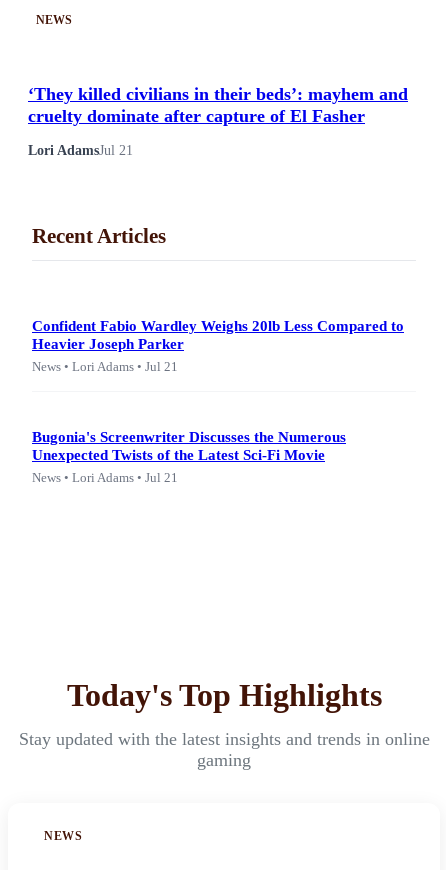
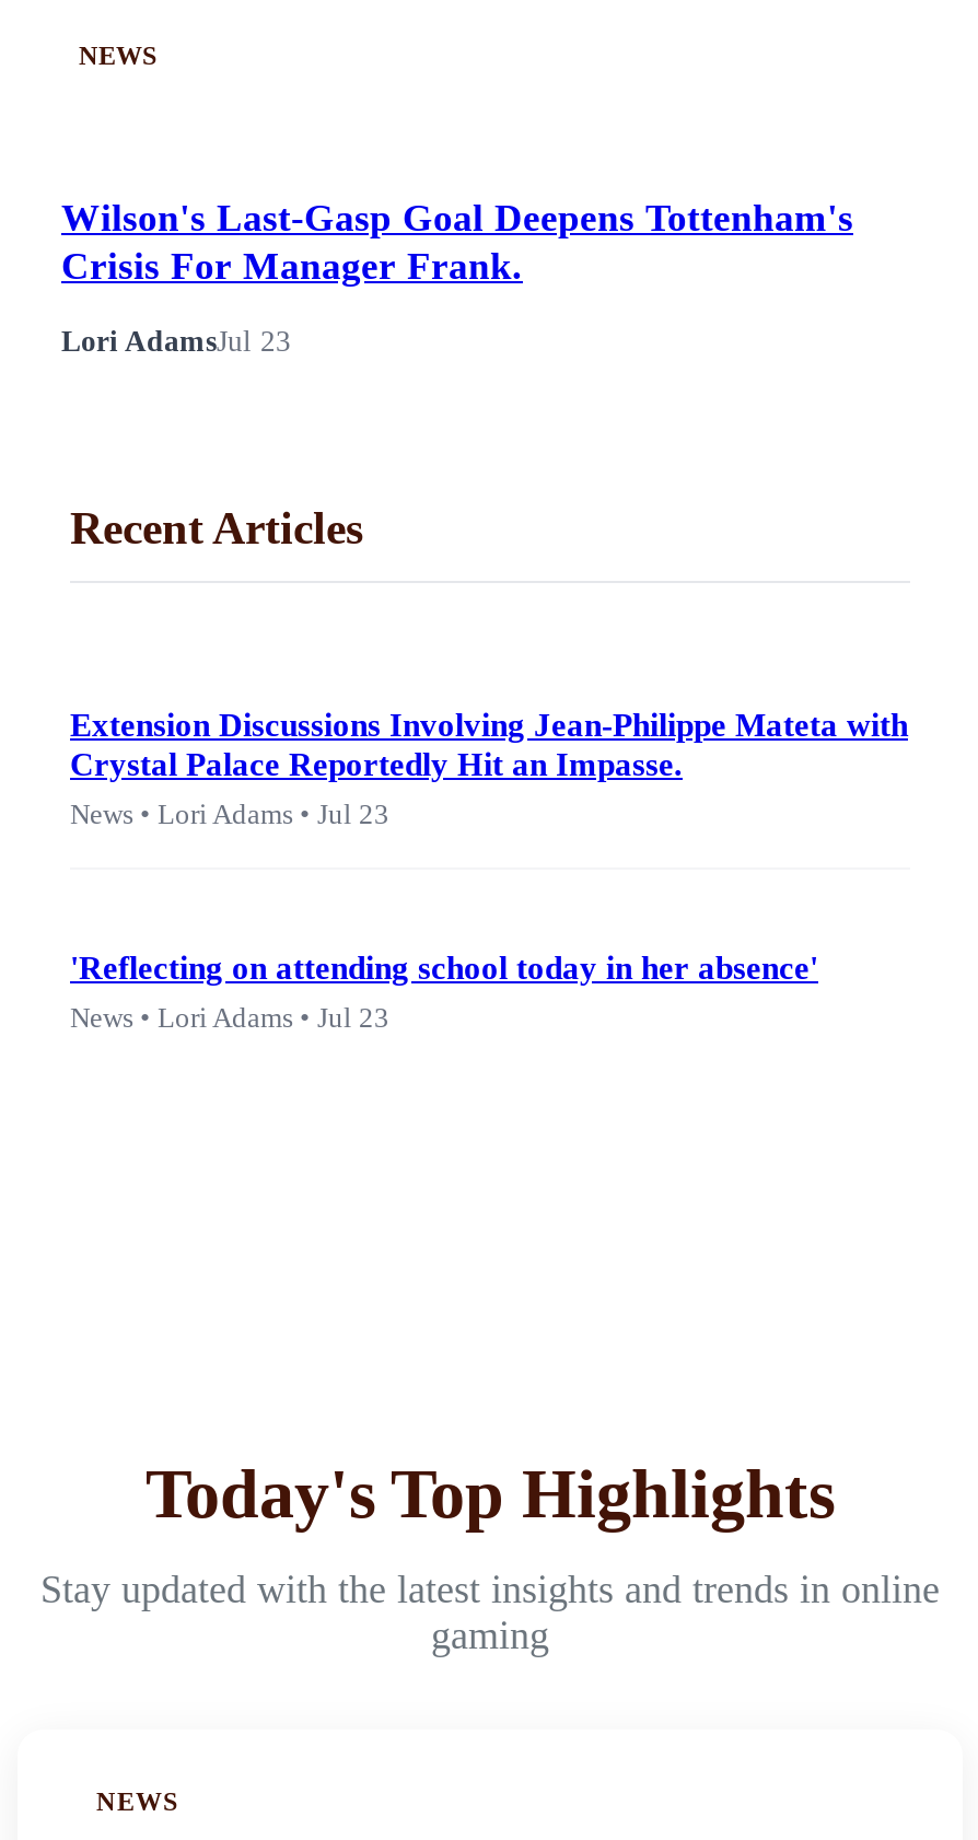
[28,84,408,126] ‘They killed civilians in their beds’: mayhem and | cruelty dominate after capture of El Fasher -> [61,195,853,287] Wilson's Last-Gasp Goal Deepens Tottenham's | Crisis For Manager Frank.
[28,143,133,158] Lori AdamsJul 21 -> [61,324,291,357] Lori AdamsJul 23
[32,317,404,352] Confident Fabio Wardley Weighs 20lb Less Compared to | Heavier Joseph Parker -> [70,705,908,782] Extension Discussions Involving Jean-Philippe Mateta with | Crystal Palace Reportedly Hit an Impasse.
[32,360,178,374] News • Lori Adams • Jul 21 -> [70,799,389,830] News • Lori Adams • Jul 23
[32,428,346,463] Bugonia's Screenwriter Discusses the Numerous | Unexpected Twists of the Latest Sci-Fi Movie -> [70,948,818,986] 'Reflecting on attending school today in her absence'
[32,471,178,485] News • Lori Adams • Jul 21 -> [70,1003,389,1034] News • Lori Adams • Jul 23

